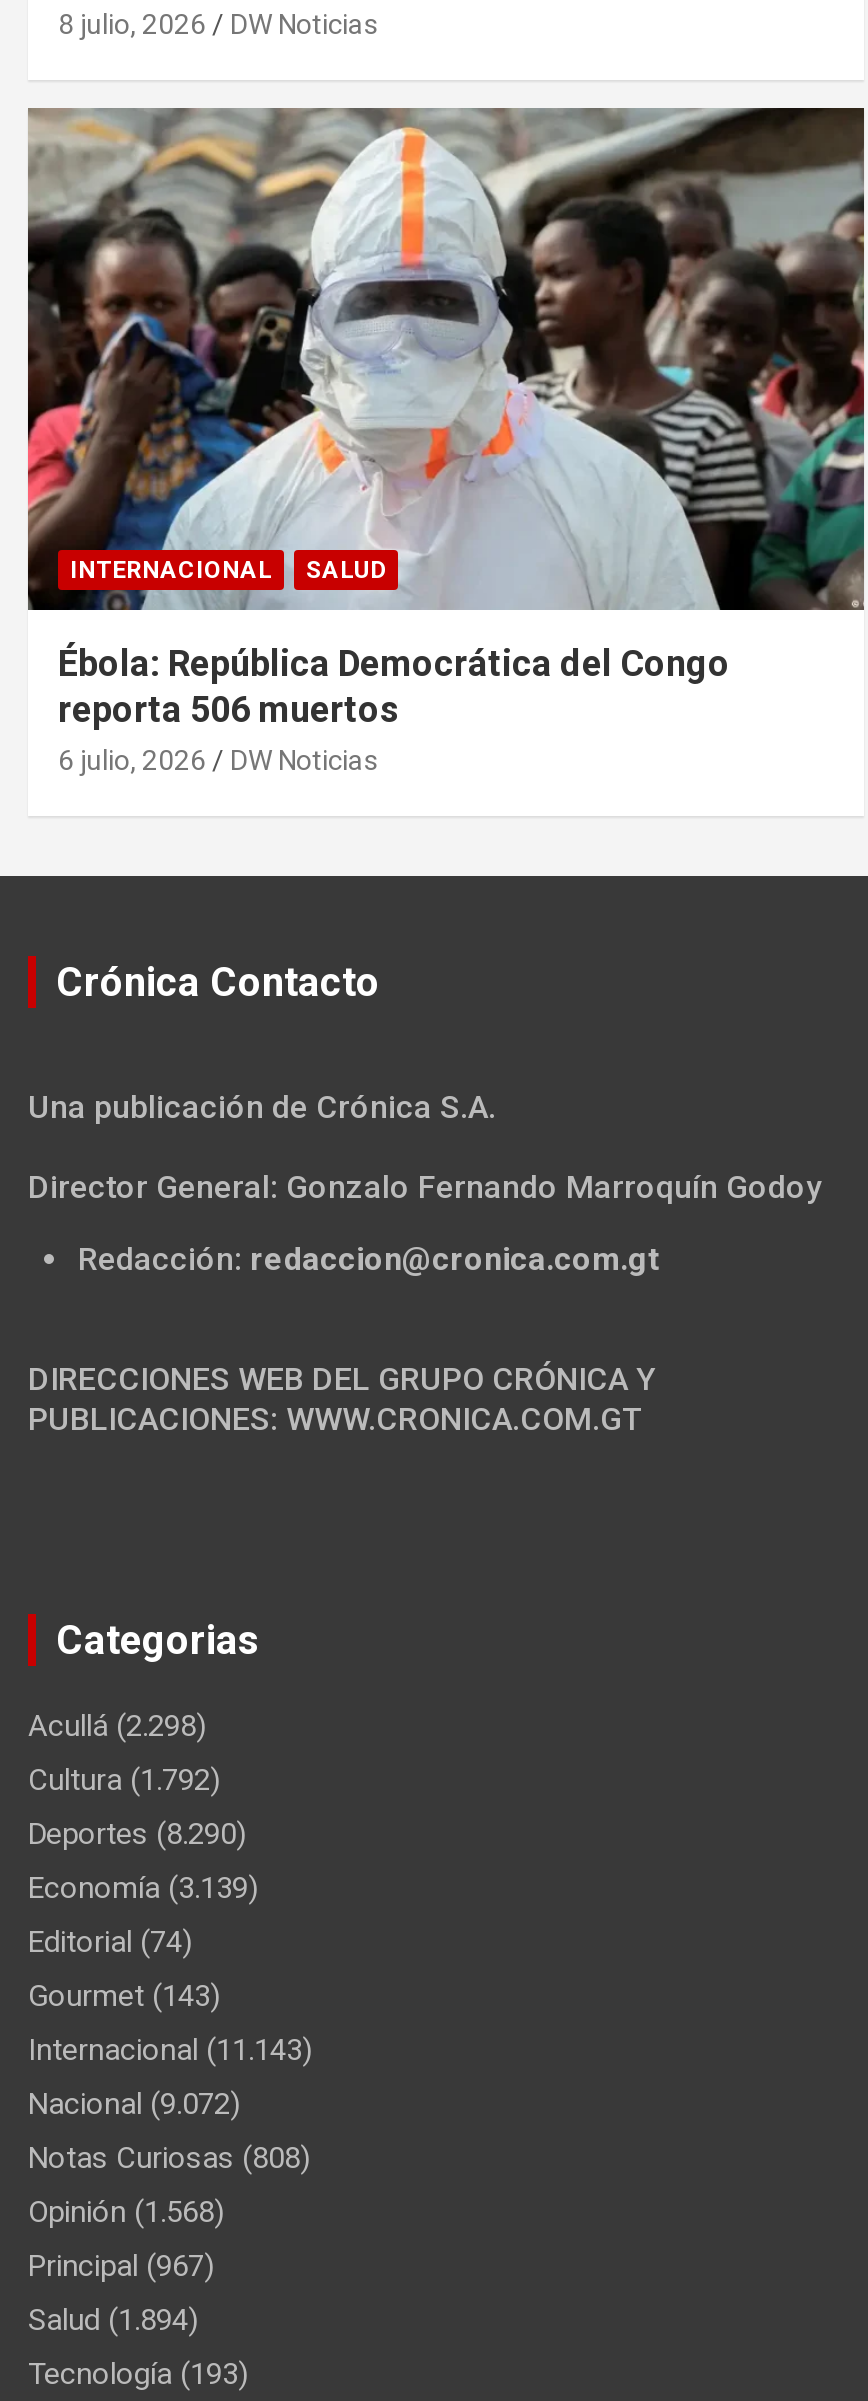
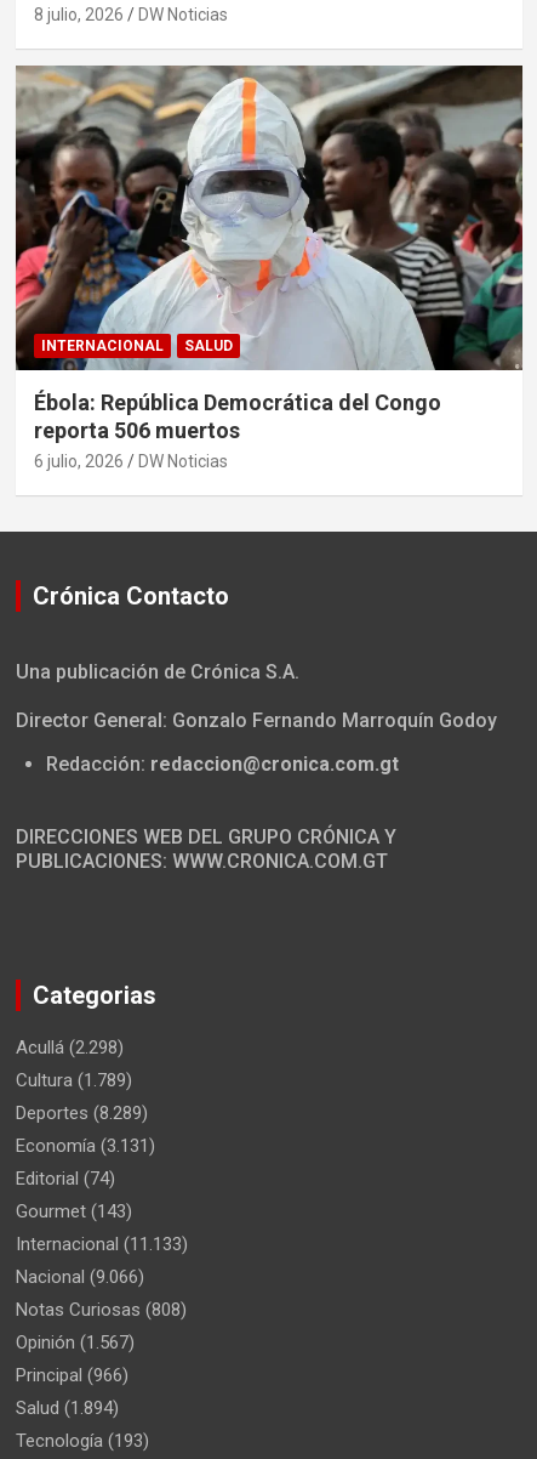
[28,1761,220,1797] Cultura (1.792) -> [16,1069,132,1091] Cultura (1.789)
[28,1815,246,1851] Deportes (8.290) -> [16,1102,148,1123] Deportes (8.289)
[28,1869,258,1905] Economía (3.139) -> [16,1134,155,1156] Economía (3.131)
[28,2031,312,2067] Internacional (11.143) -> [16,1233,188,1254] Internacional (11.133)
[28,2085,240,2121] Nacional (9.072) -> [16,1265,144,1287] Nacional (9.066)
[28,2193,224,2229] Opinión (1.568) -> [16,1331,135,1353] Opinión (1.567)
[28,2247,214,2283] Principal (967) -> [16,1364,128,1386] Principal (966)

